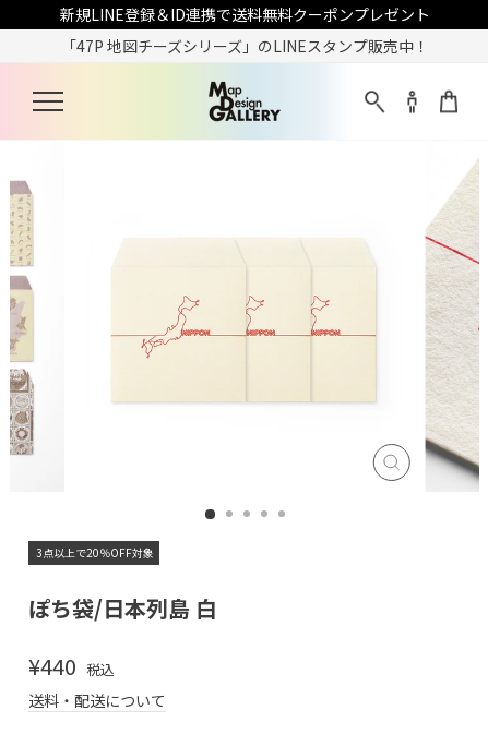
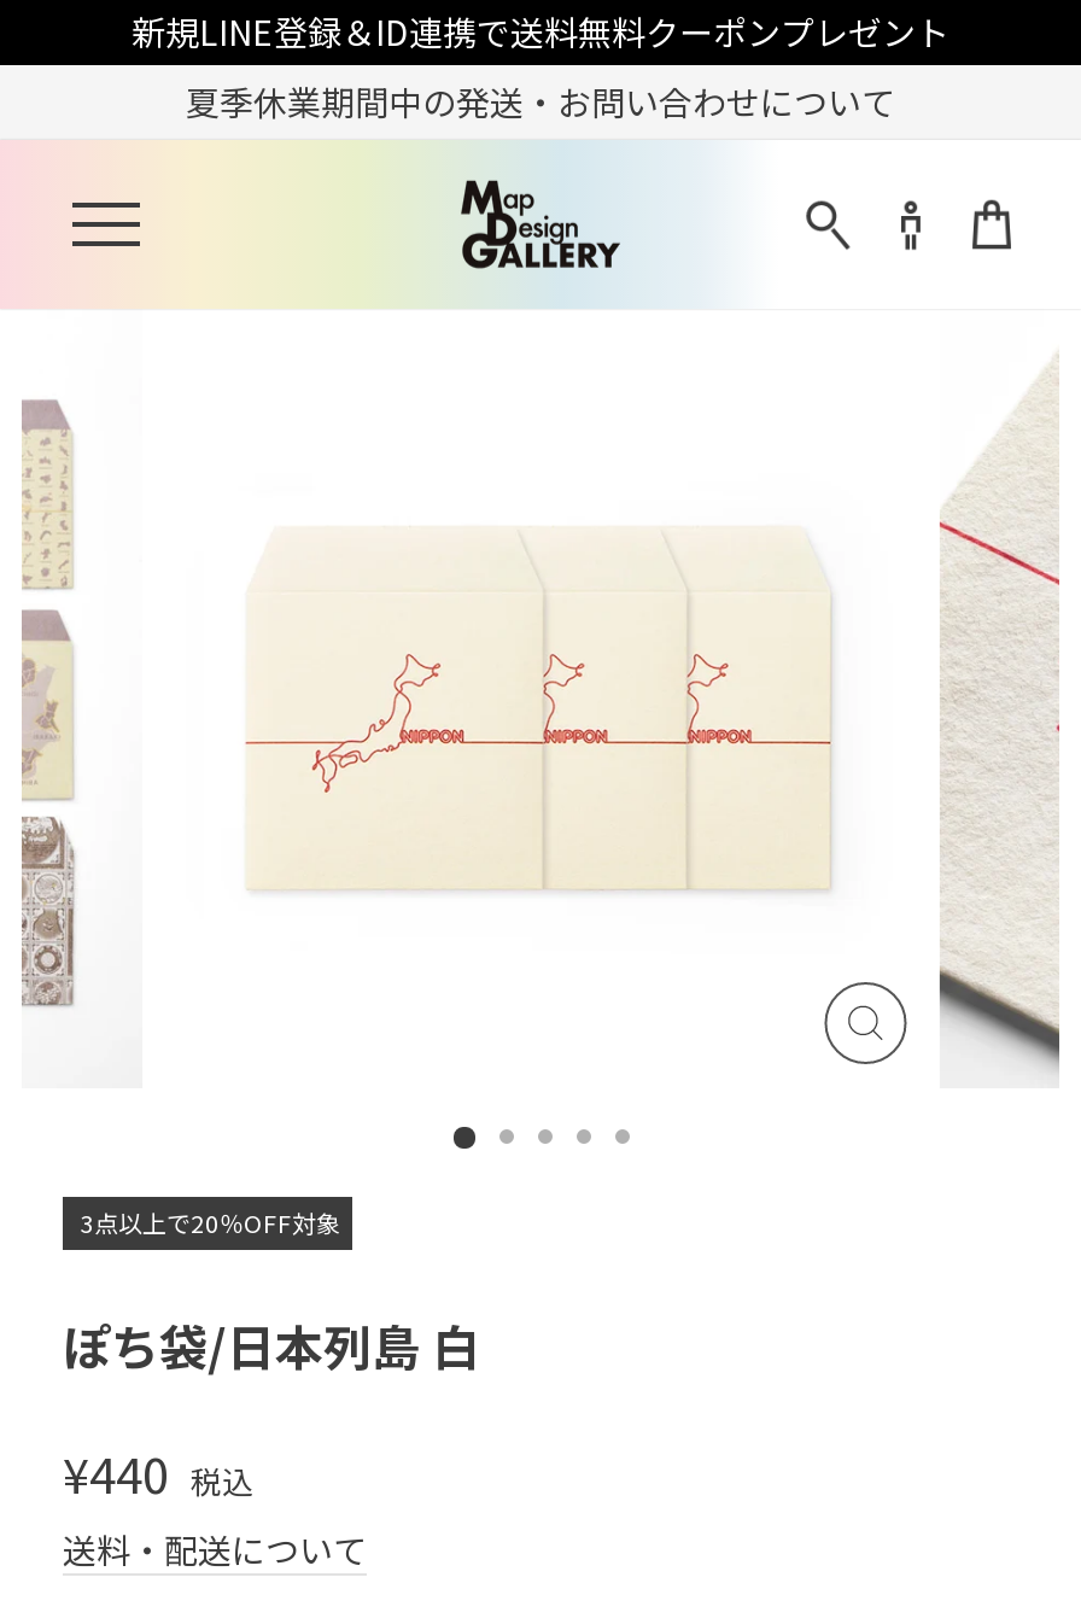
[61,35,429,57] 「47P 地図チーズシリーズ」のLINEスタンプ販売中！ -> [186,77,895,125] 夏季休業期間中の発送・お問い合わせについて

